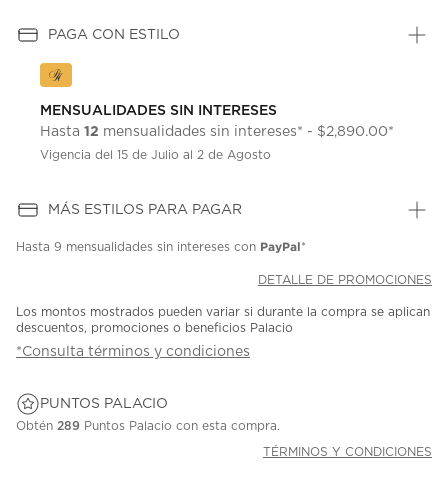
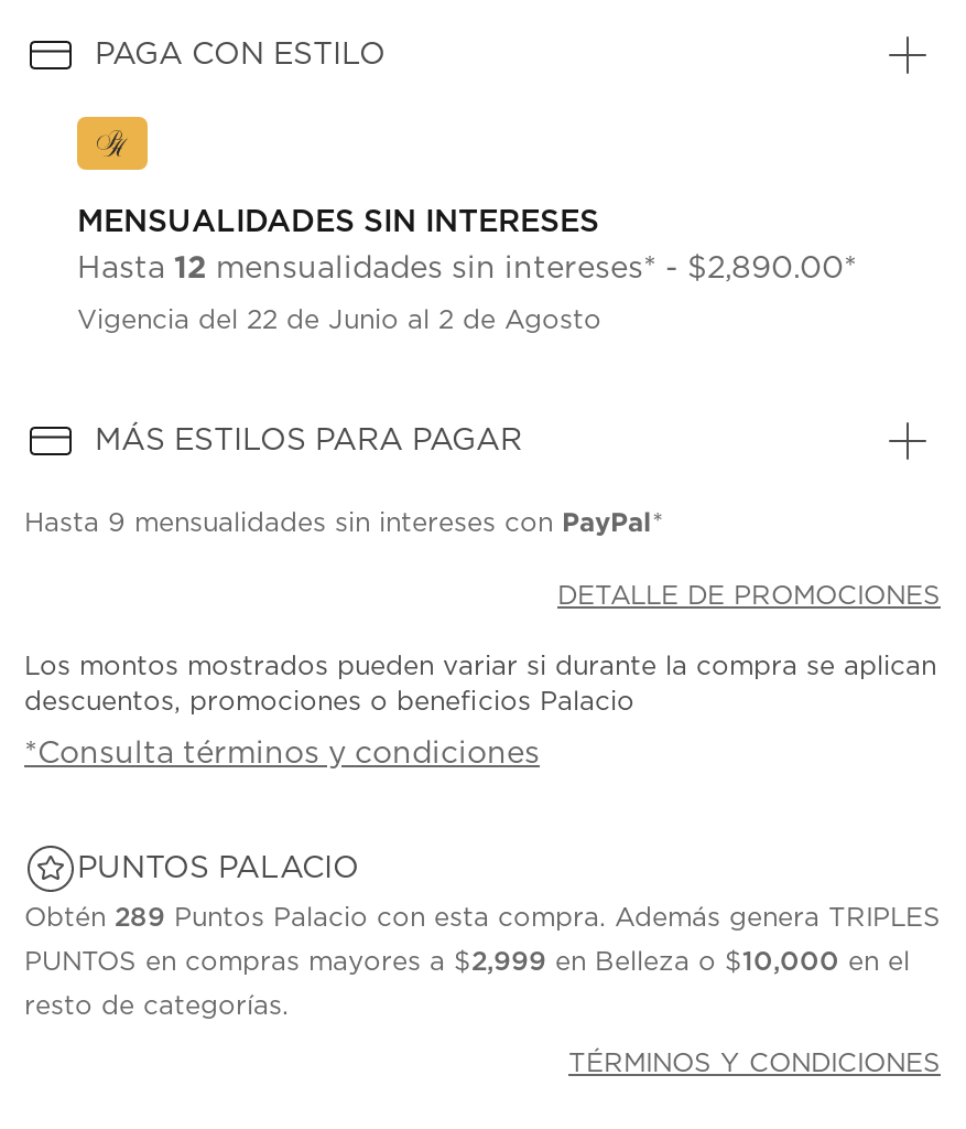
[40,149,271,161] Vigencia del 15 de Julio al 2 de Agosto -> [77,307,601,334] Vigencia del 22 de Junio al 2 de Agosto
[16,420,280,432] Obtén 289 Puntos Palacio con esta compra. -> [24,905,941,1019] Obtén 289 Puntos Palacio con esta compra. Además genera TRIPLES | PUNTOS en compras mayores a $2,999 en Belleza o $10,000 en el | resto de categorías.

